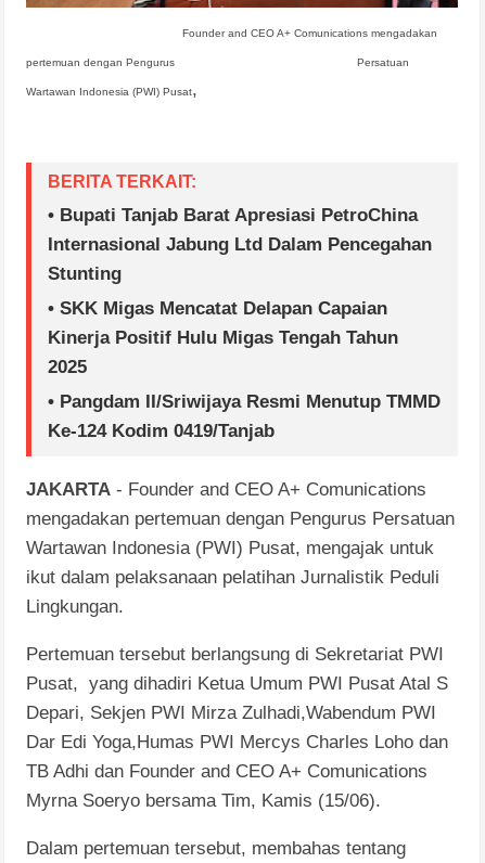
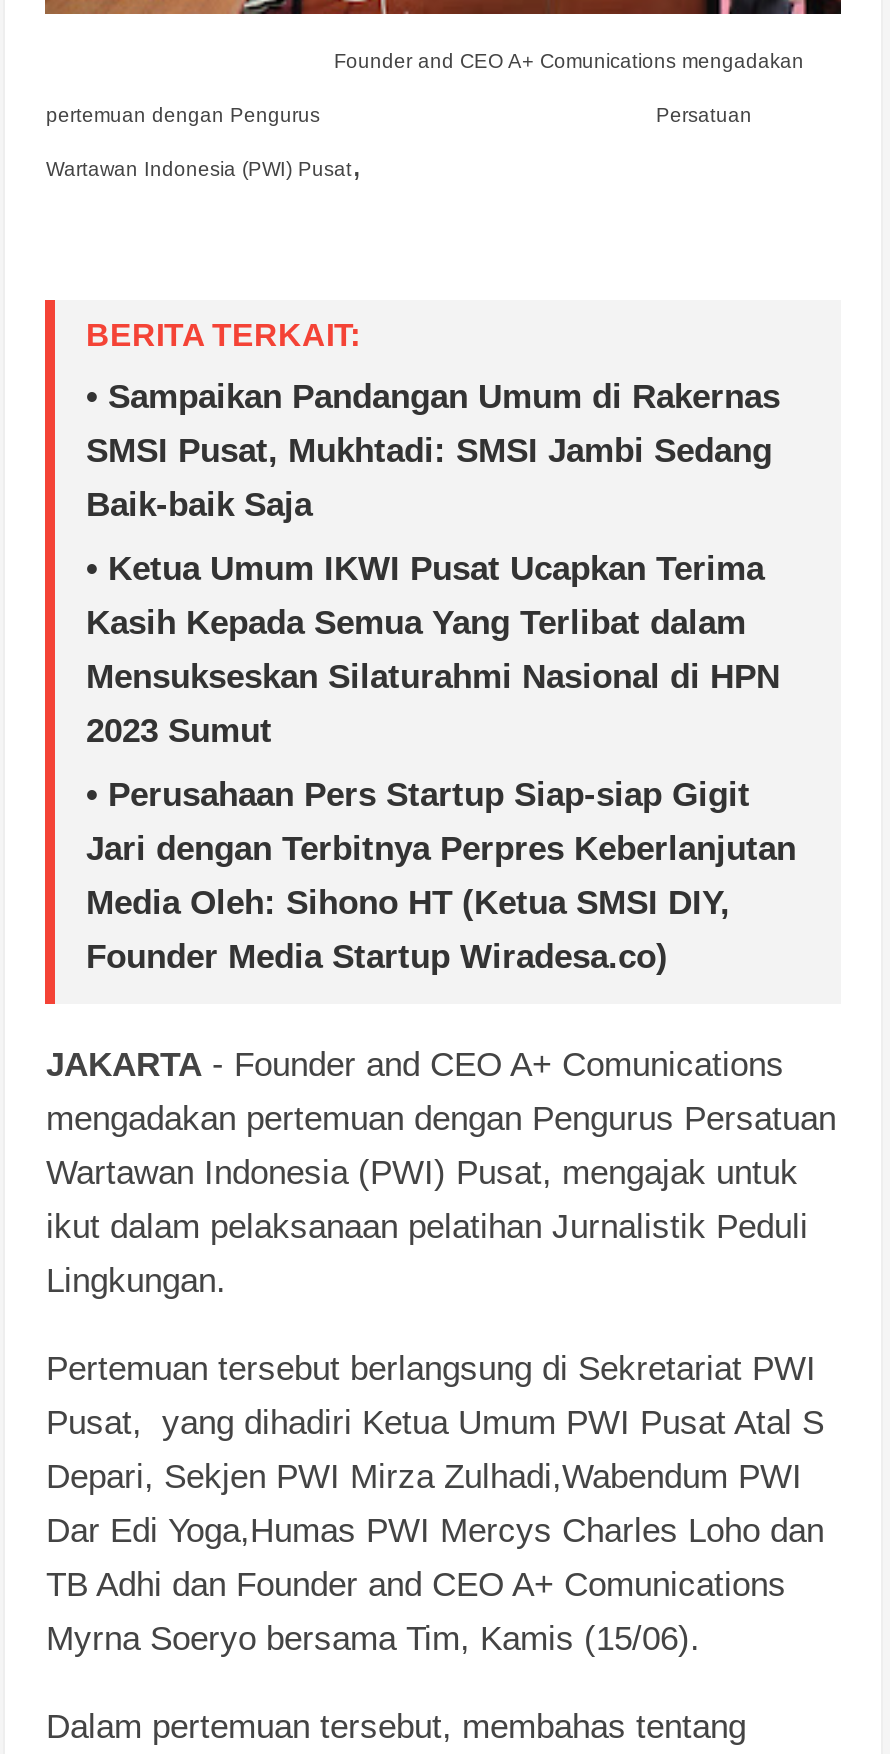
[48,205,432,284] • Bupati Tanjab Barat Apresiasi PetroChina | Internasional Jabung Ltd Dalam Pencegahan | Stunting -> [86,377,780,523] • Sampaikan Pandangan Umum di Rakernas | SMSI Pusat, Mukhtadi: SMSI Jambi Sedang | Baik-baik Saja
[48,298,399,377] • SKK Migas Mencatat Delapan Capaian | Kinerja Positif Hulu Migas Tengah Tahun | 2025 -> [86,549,780,749] • Ketua Umum IKWI Pusat Ucapkan Terima | Kasih Kepada Semua Yang Terlibat dalam | Mensukseskan Silaturahmi Nasional di HPN | 2023 Sumut
[48,391,441,441] • Pangdam II/Sriwijaya Resmi Menutup TMMD | Ke-124 Kodim 0419/Tanjab -> [86,775,796,975] • Perusahaan Pers Startup Siap-siap Gigit | Jari dengan Terbitnya Perpres Keberlanjutan | Media Oleh: Sihono HT (Ketua SMSI DIY, | Founder Media Startup Wiradesa.co)

